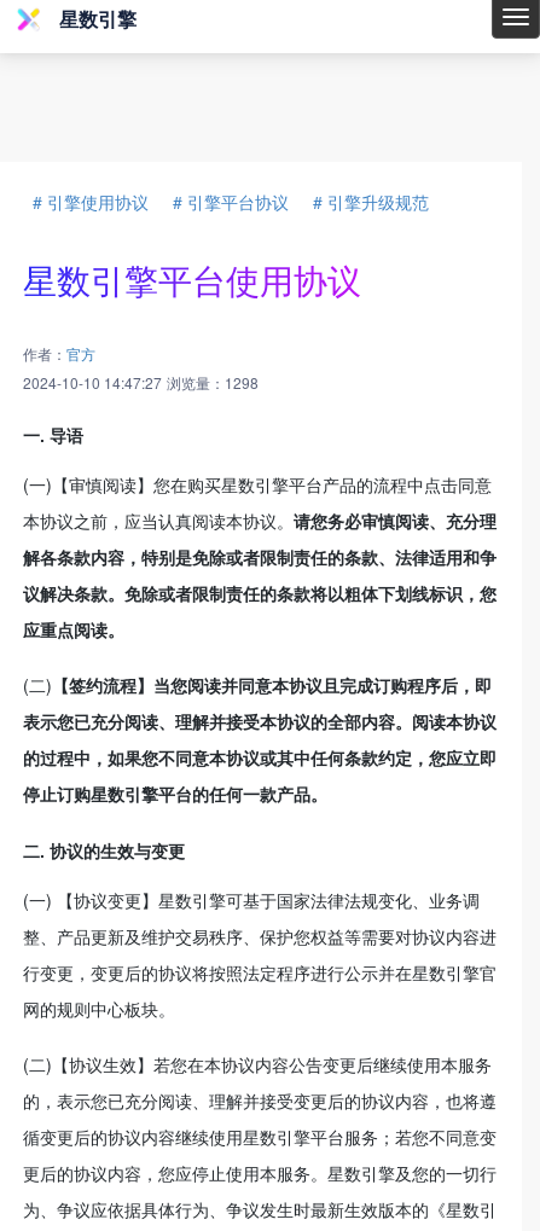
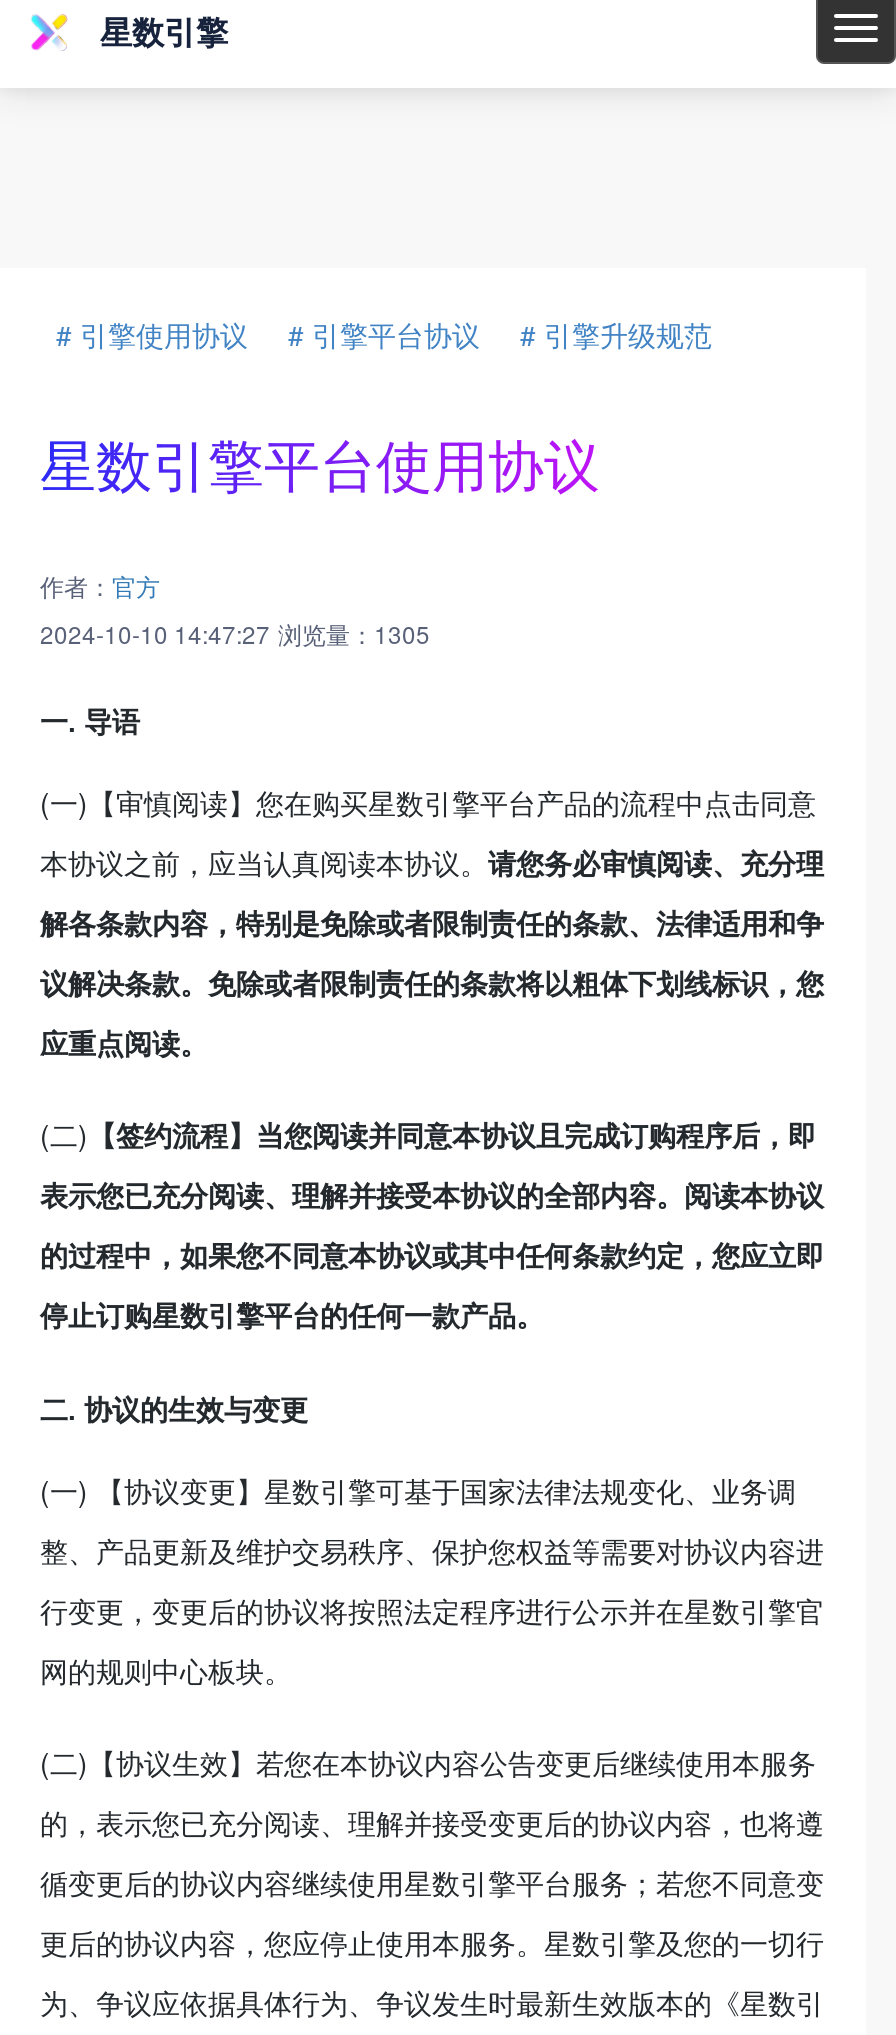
[23,373,259,393] 2024-10-10 14:47:27 浏览量：1298 -> [40,617,430,651] 2024-10-10 14:47:27 浏览量：1305

